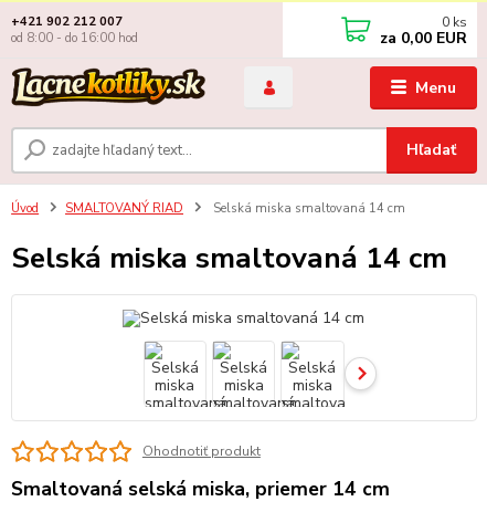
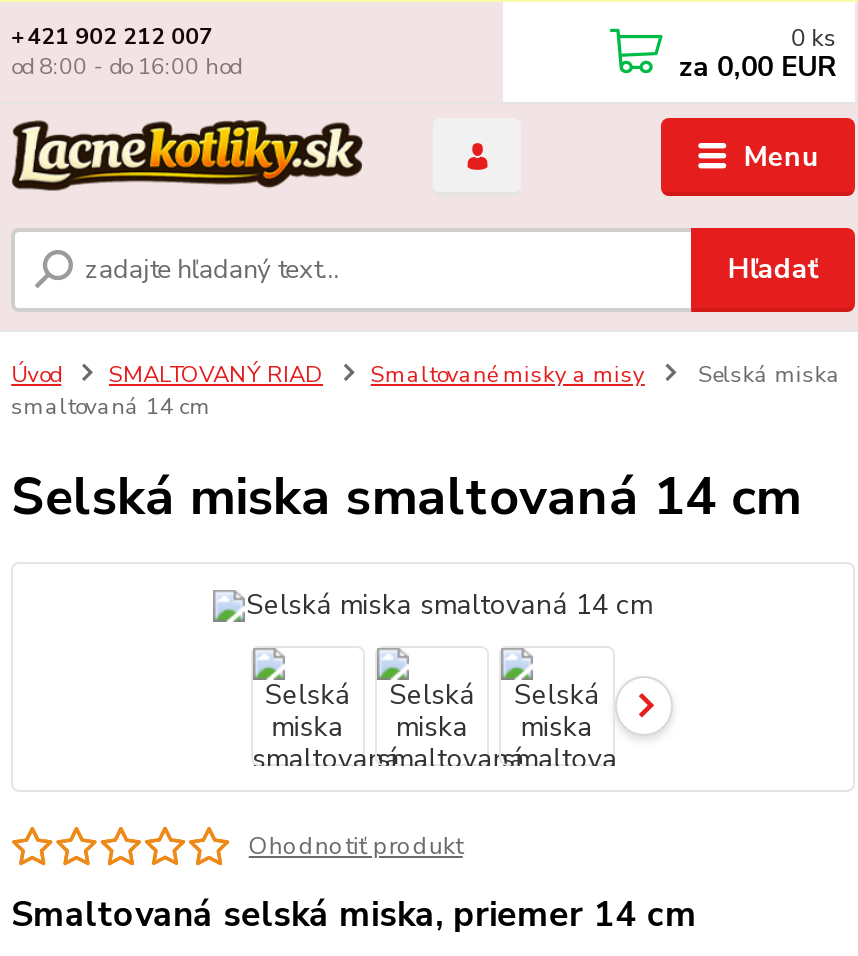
[210,200,405,217] Selská miska smaltovaná 14 cm -> [11,360,841,422] Smaltované misky a misy | Selská miska | smaltovaná 14 cm

